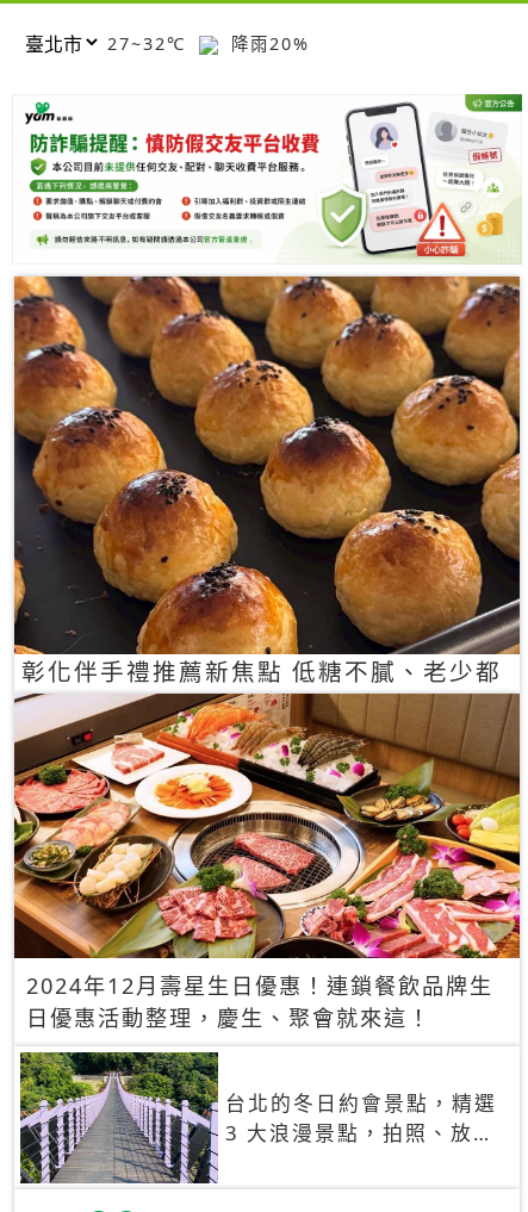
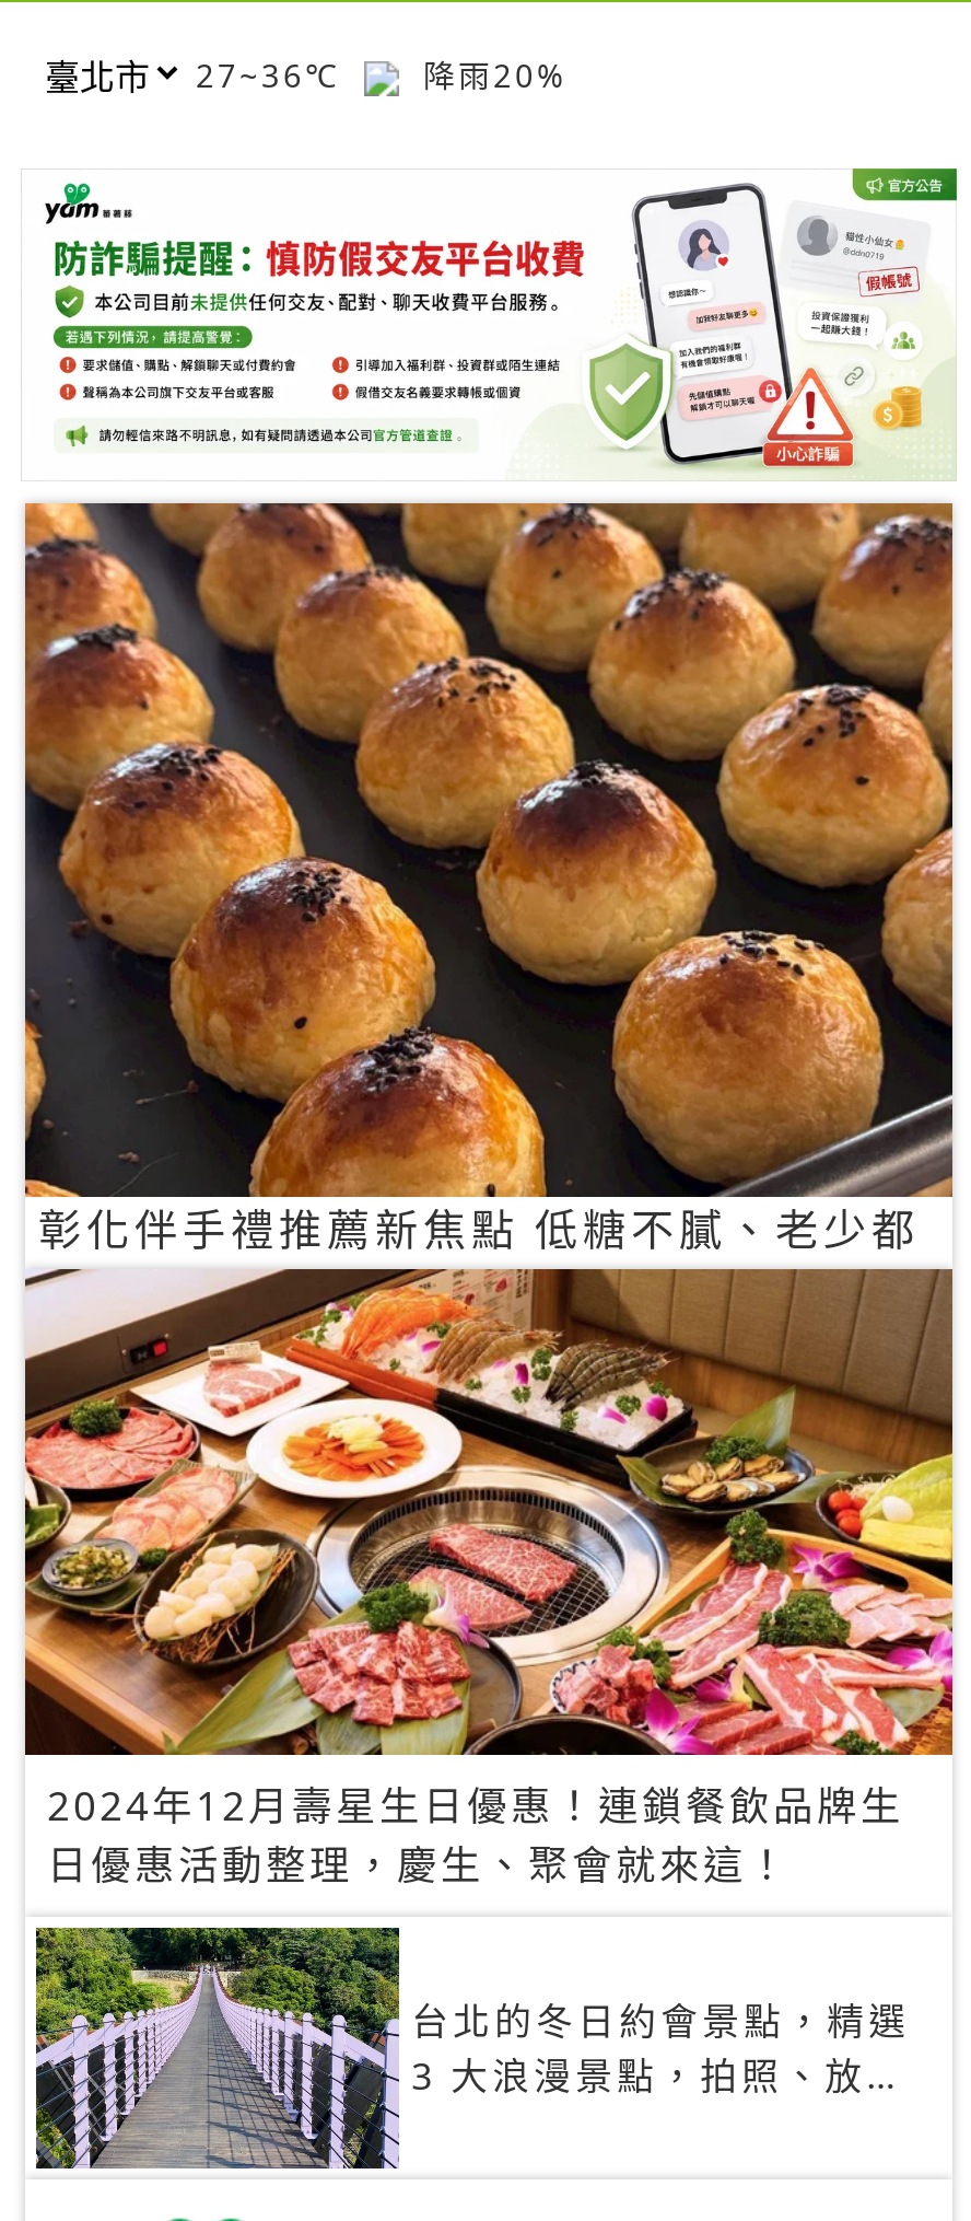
[107,32,310,54] 27~32℃ 降雨20% -> [196,54,568,95] 27~36℃ 降雨20%

